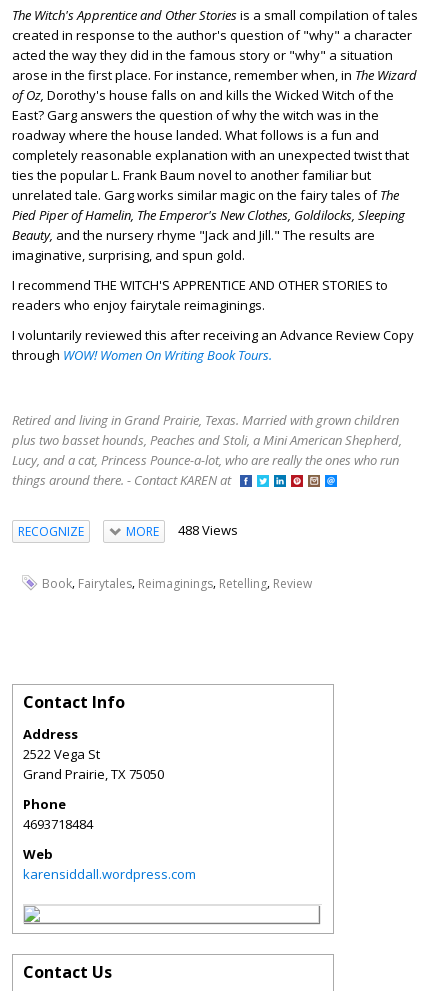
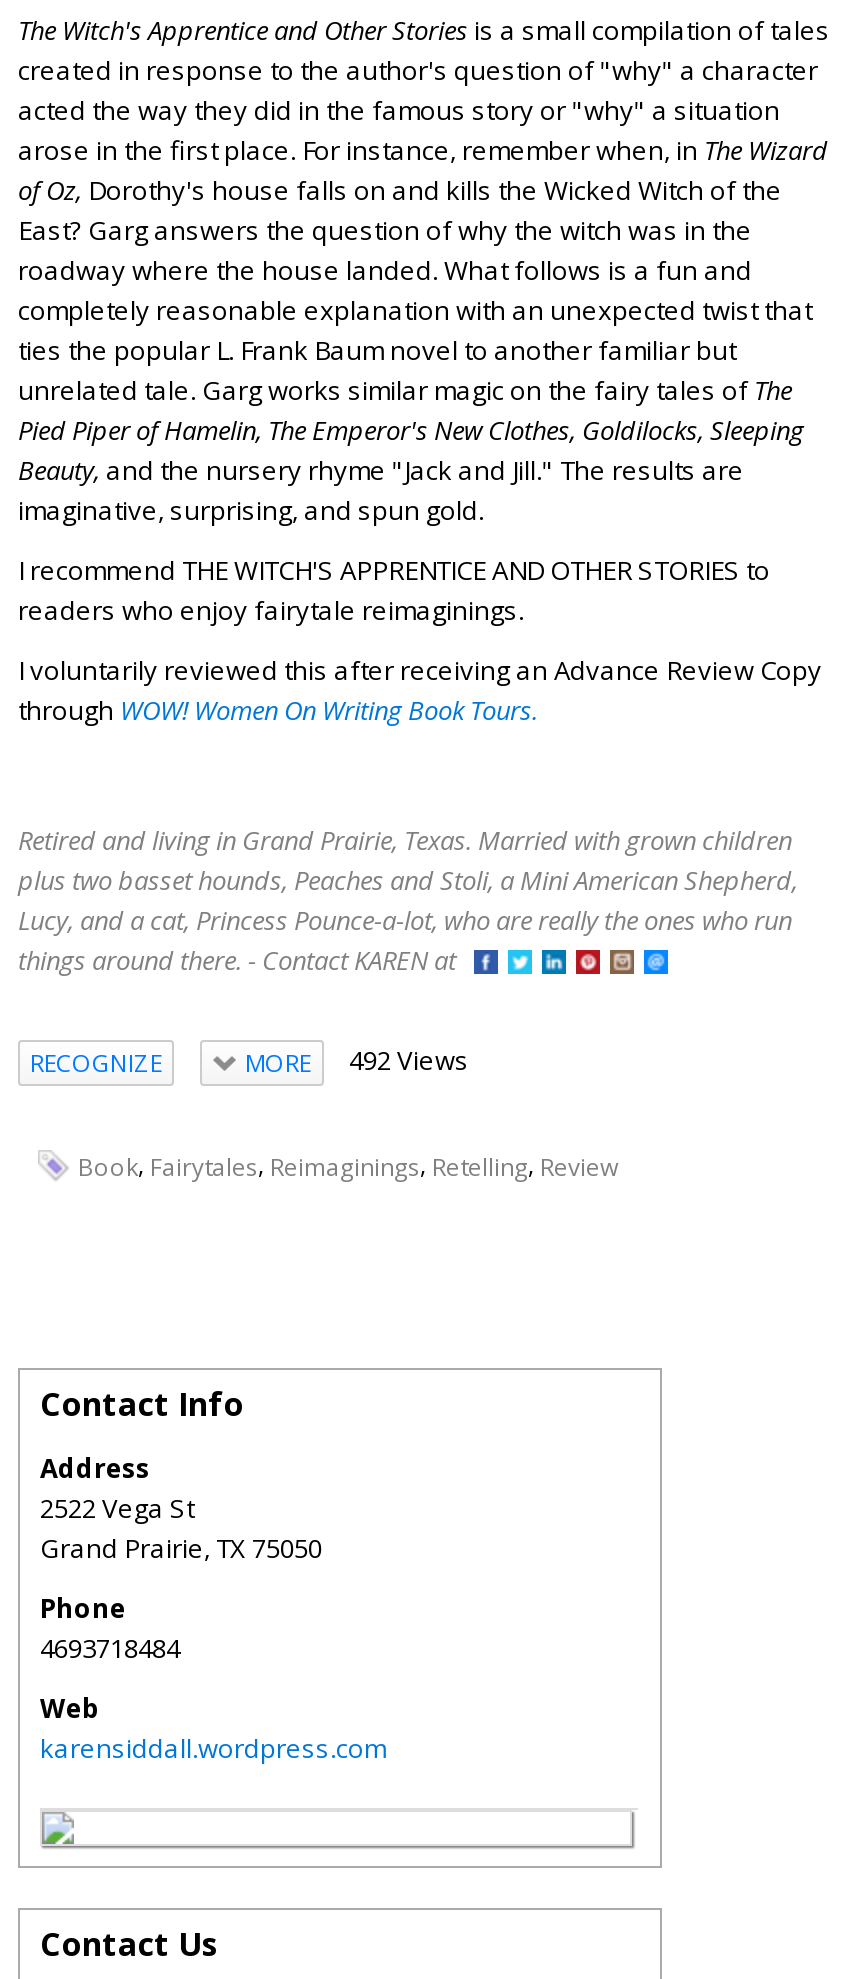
[125,521,237,540] MORE 488 Views -> [245,1042,469,1080] MORE 492 Views

